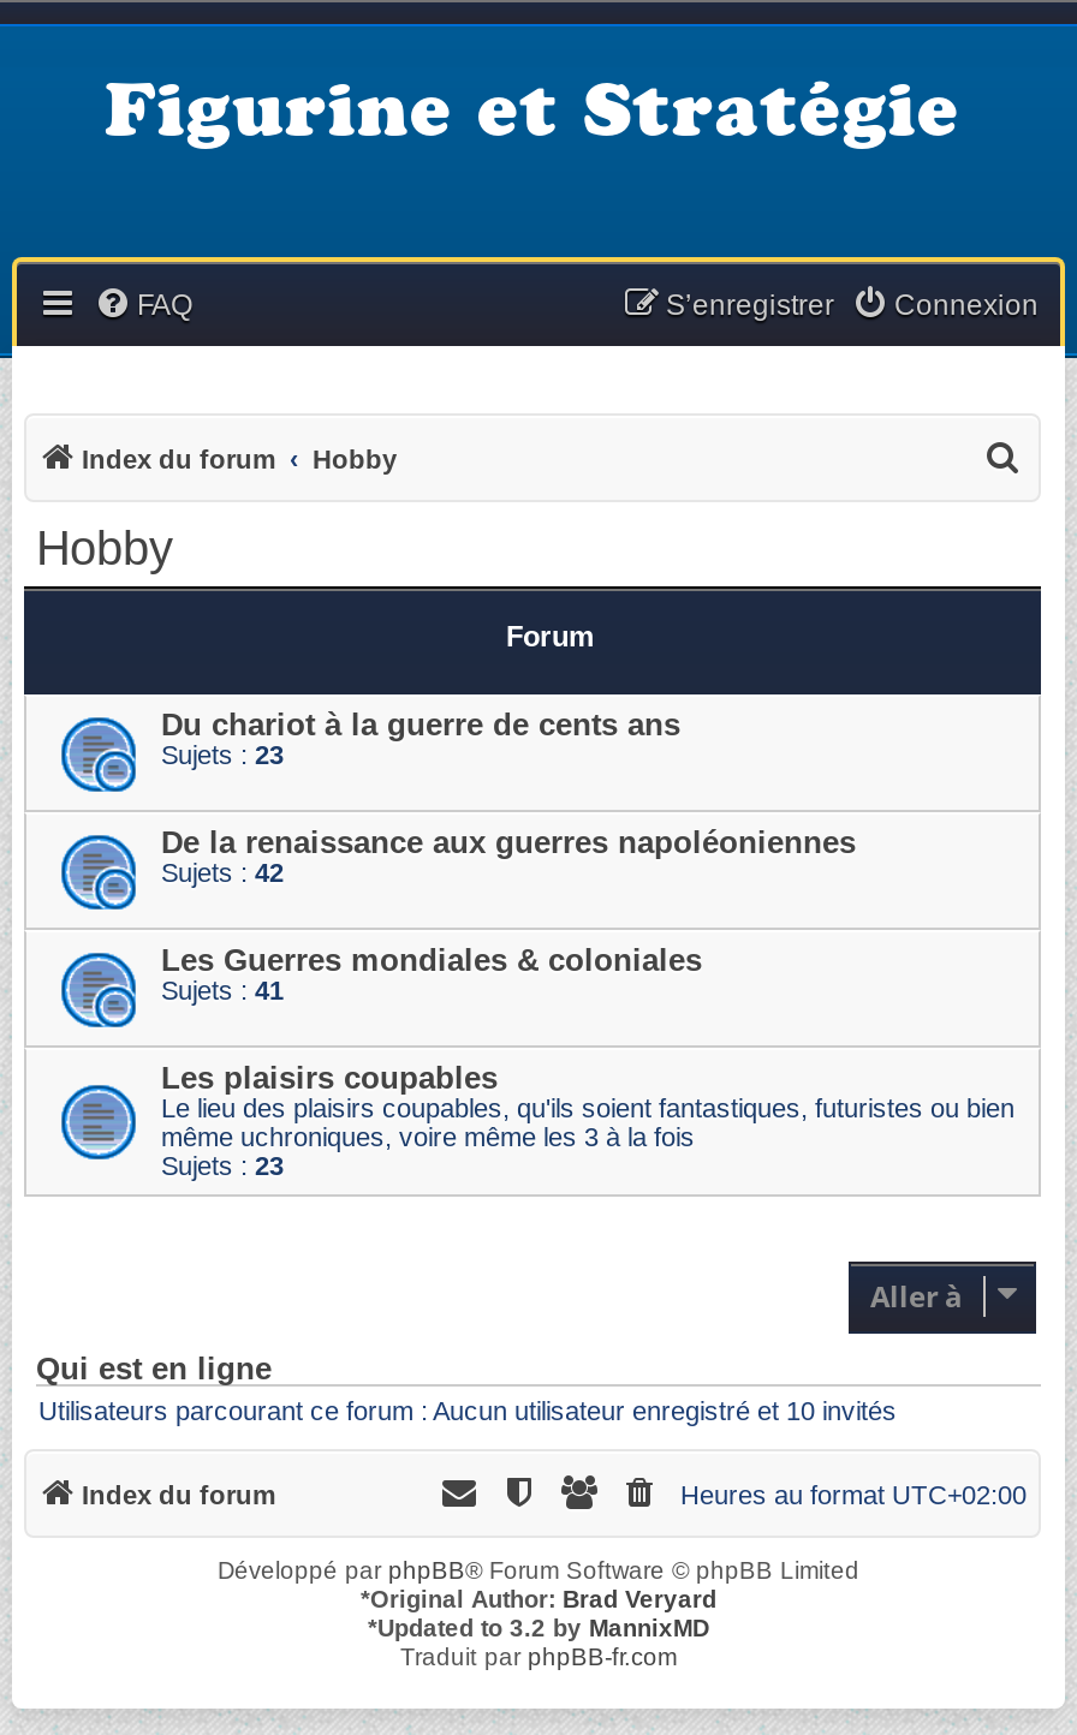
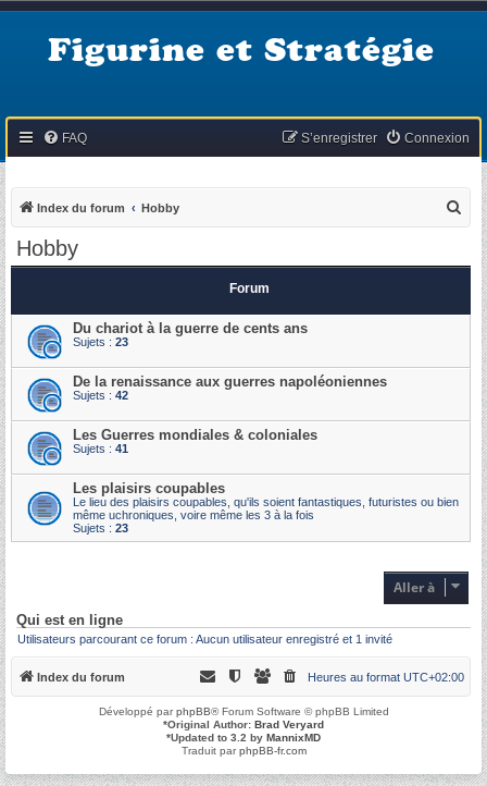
[38,1396,897,1425] Utilisateurs parcourant ce forum : Aucun utilisateur enregistré et 10 invités -> [17,633,392,646] Utilisateurs parcourant ce forum : Aucun utilisateur enregistré et 1 invité

